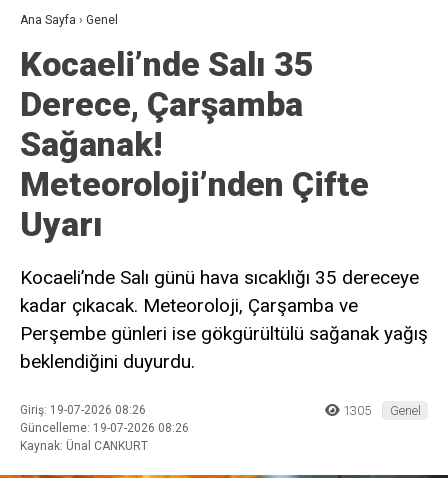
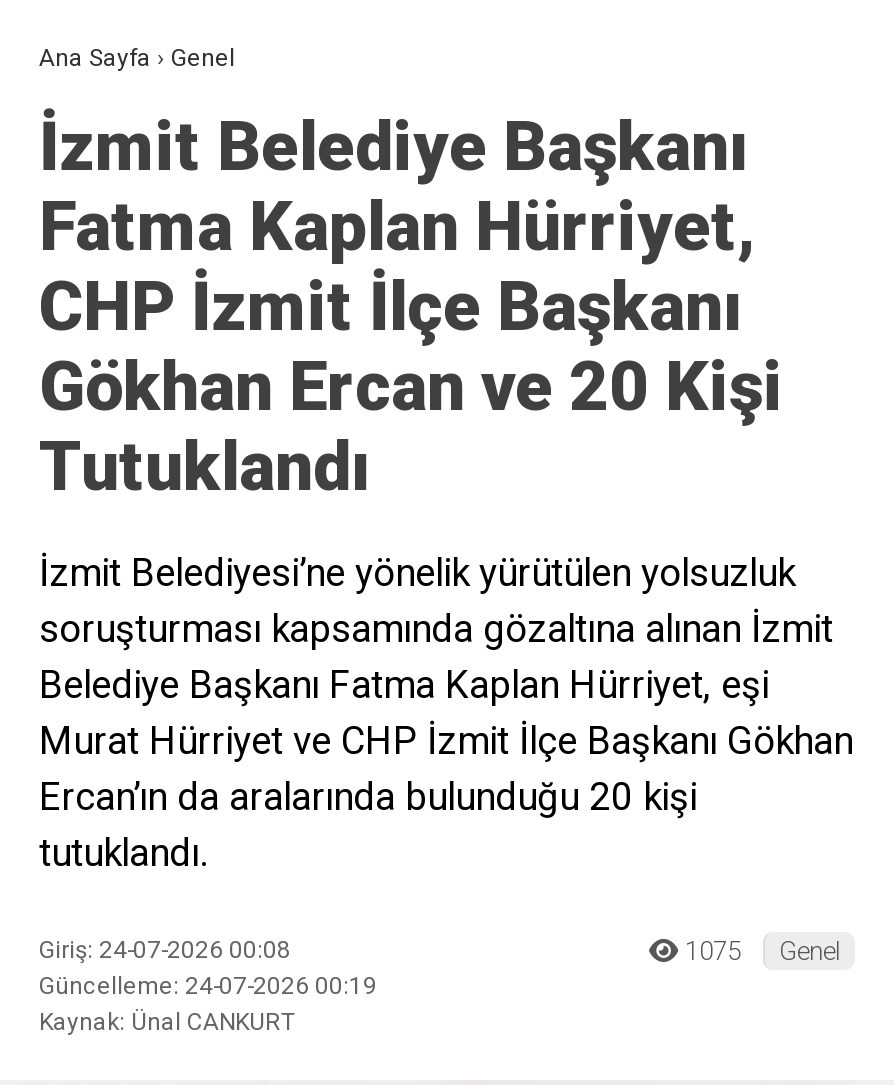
[20,44,369,244] Kocaeli’nde Salı 35 | Derece, Çarşamba | Sağanak! | Meteoroloji’nden Çifte | Uyarı -> [39,106,783,506] İzmit Belediye Başkanı | Fatma Kaplan Hürriyet, | CHP İzmit İlçe Başkanı | Gökhan Ercan ve 20 Kişi | Tutuklandı
[20,266,428,373] Kocaeli’nde Salı günü hava sıcaklığı 35 dereceye | kadar çıkacak. Meteoroloji, Çarşamba ve | Perşembe günleri ise gökgürültülü sağanak yağış | beklendiğini duyurdu. -> [39,550,853,876] İzmit Belediyesi’ne yönelik yürütülen yolsuzluk | soruşturması kapsamında gözaltına alınan İzmit | Belediye Başkanı Fatma Kaplan Hürriyet, eşi | Murat Hürriyet ve CHP İzmit İlçe Başkanı Gökhan | Ercan’ın da aralarında bulunduğu 20 kişi | tutuklandı.
[20,403,189,435] Giriş: 19-07-2026 08:26 | Güncelleme: 19-07-2026 08:26 -> [39,935,377,999] Giriş: 24-07-2026 00:08 | Güncelleme: 24-07-2026 00:19
[340,403,421,418] 1305 Genel -> [679,935,841,965] 1075 Genel

